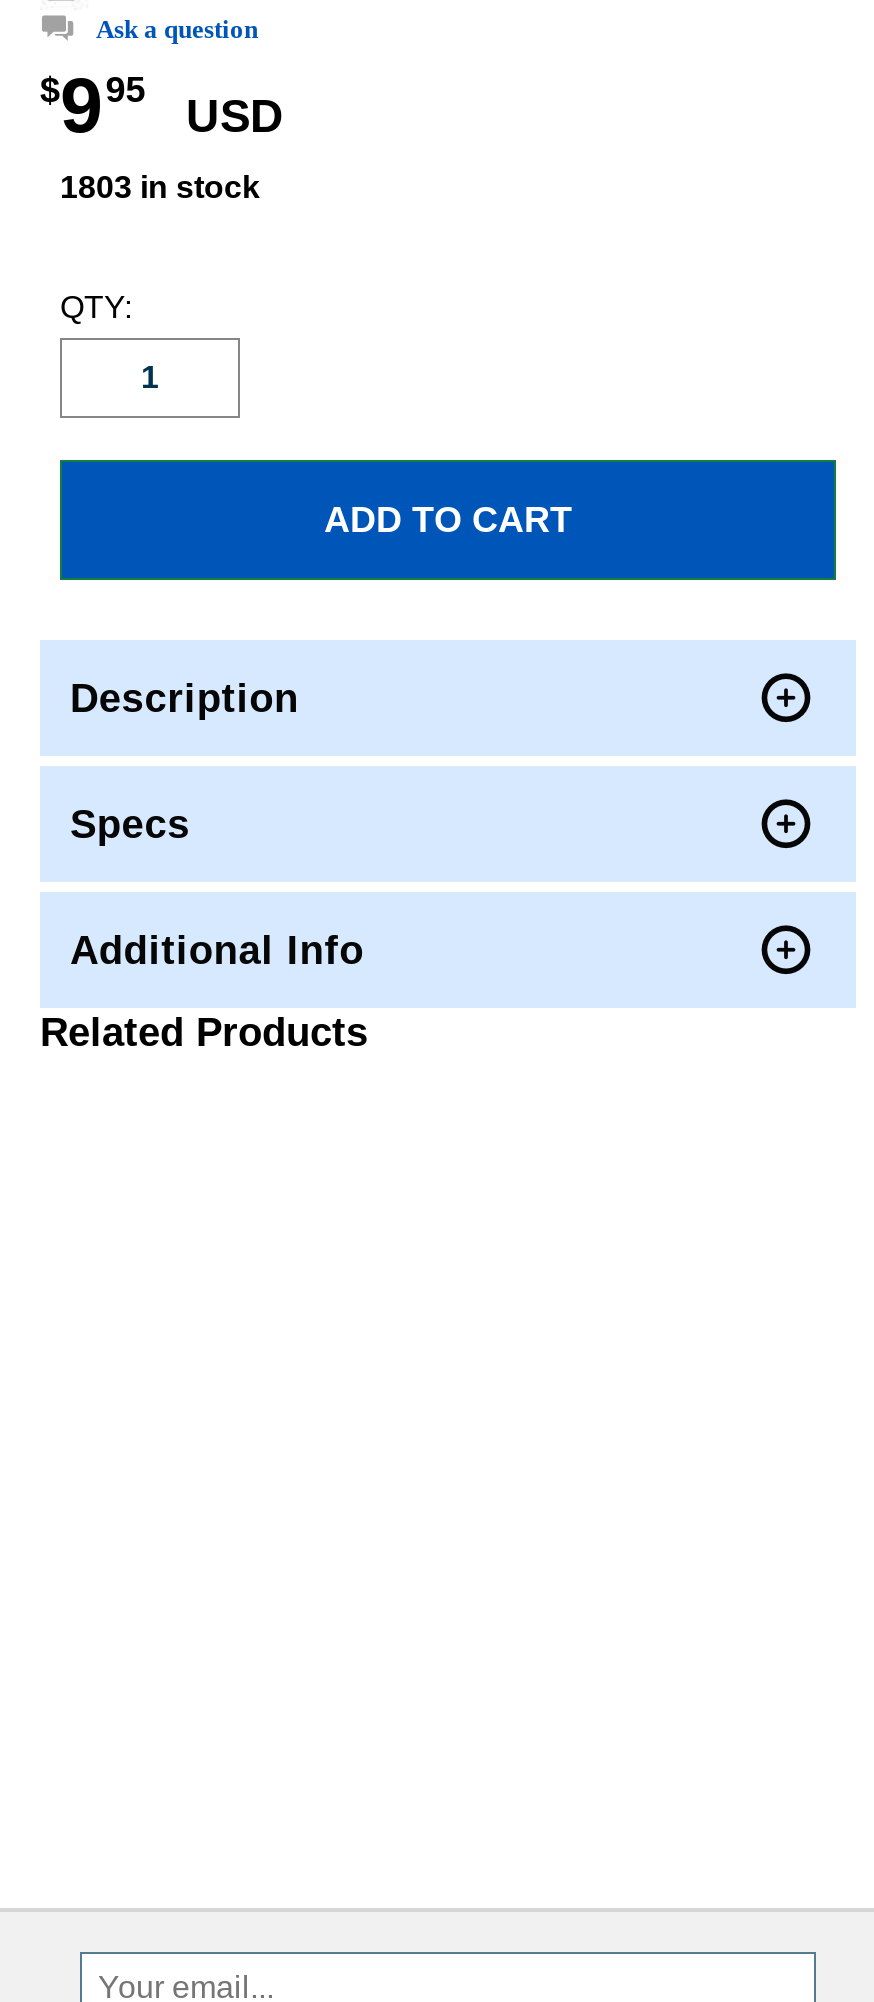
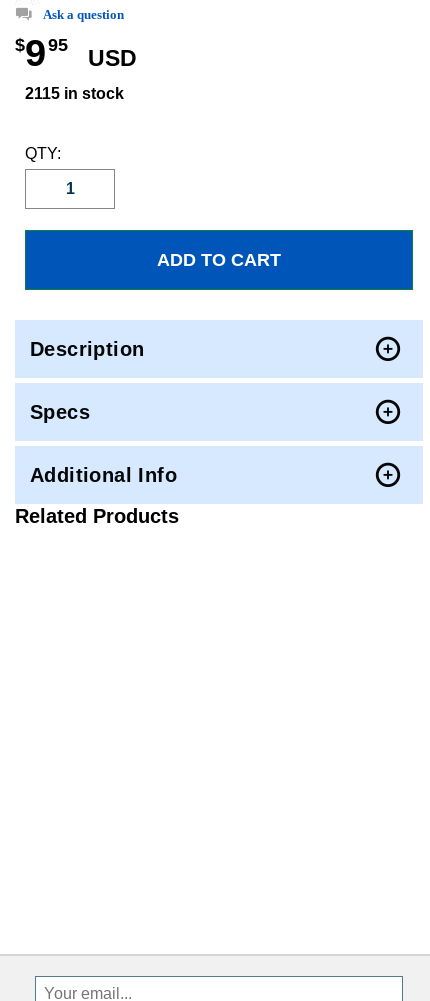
[60,170,260,204] 1803 in stock -> [25,85,124,102] 2115 in stock

